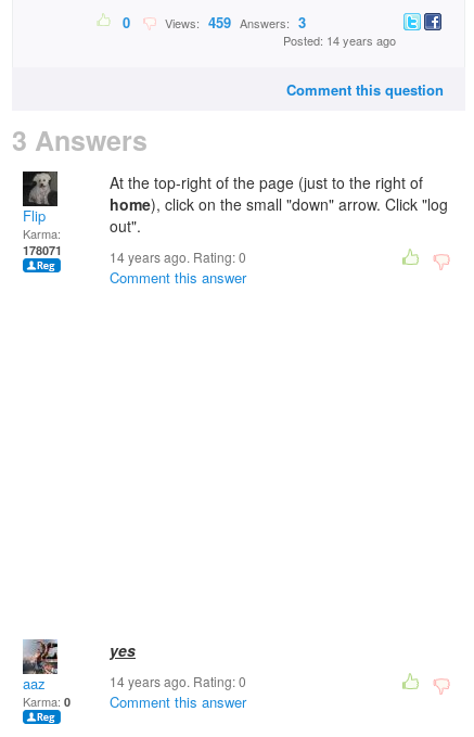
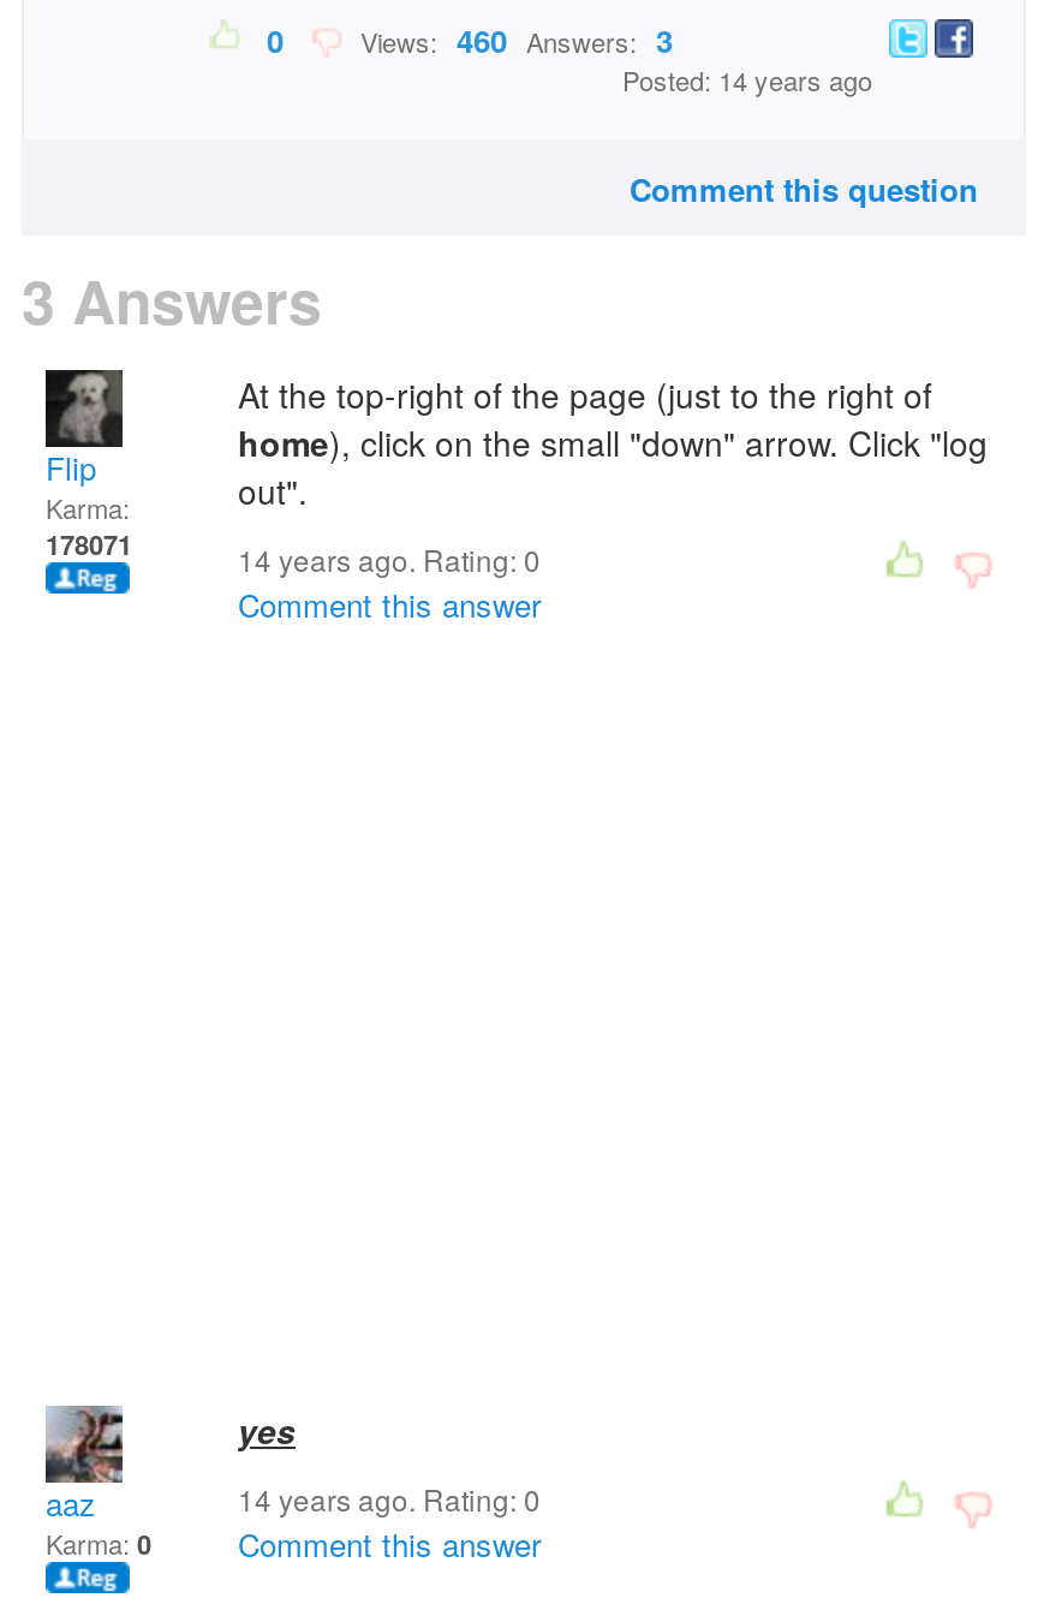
[158,12,306,33] Views: 459 Answers: 3 -> [346,17,673,63] Views: 460 Answers: 3

